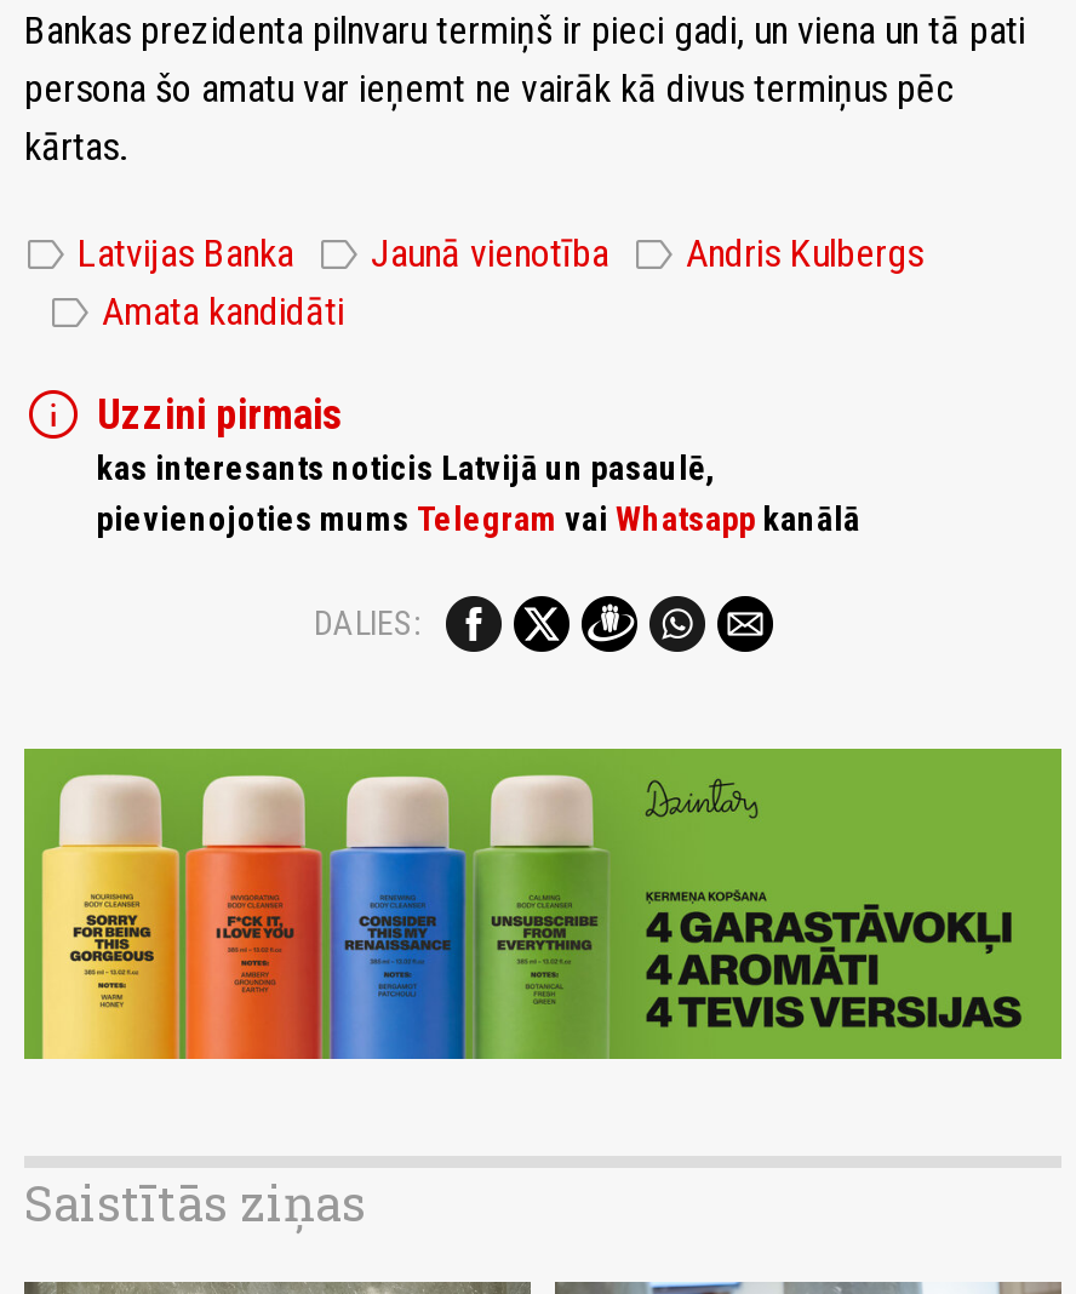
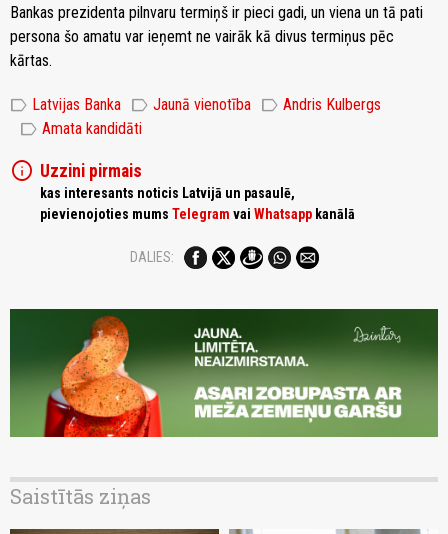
[22,746,1064,1061] [image] -> [9,308,439,438] [image]

